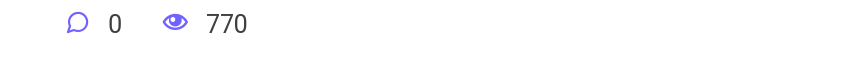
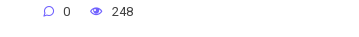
[206,9,248,39] 770 -> [112,4,133,19] 248

